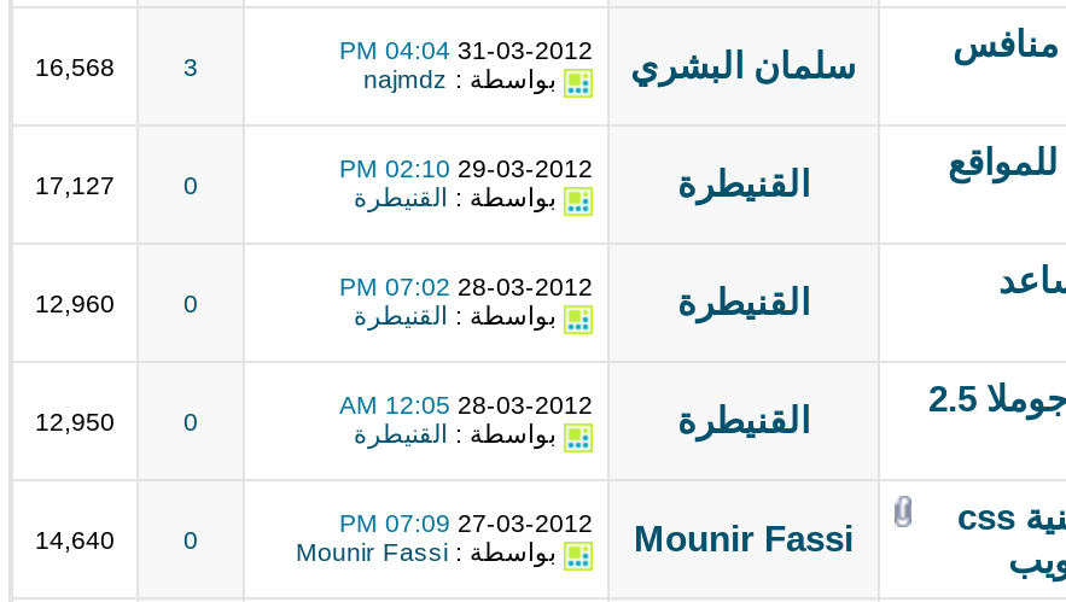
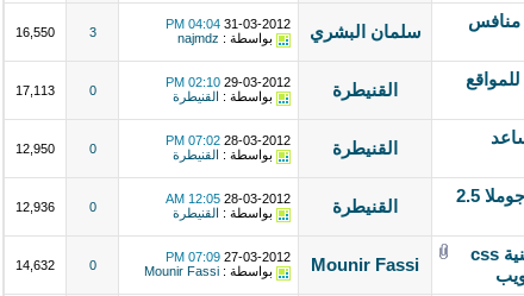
[35,53,115,82] 16,568 -> [15,25,55,40] 16,550
[35,171,115,200] 17,127 -> [15,84,55,98] 17,113
[35,289,115,318] 12,960 -> [15,142,55,156] 12,950
[35,407,115,436] 12,950 -> [15,200,55,214] 12,936
[35,526,115,554] 14,640 -> [15,258,55,273] 14,632

